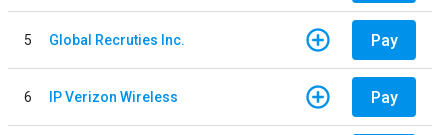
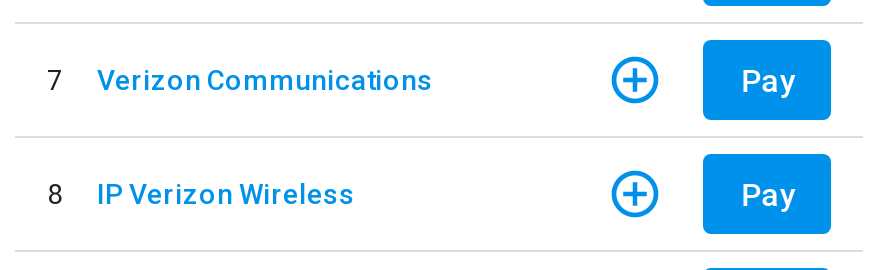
[24,31,185,47] 5 | Global Recruties Inc. -> [47,63,433,95] 7 | Verizon Communications
[24,88,178,104] 6 IP Verizon Wireless -> [47,177,355,209] 8 IP Verizon Wireless

